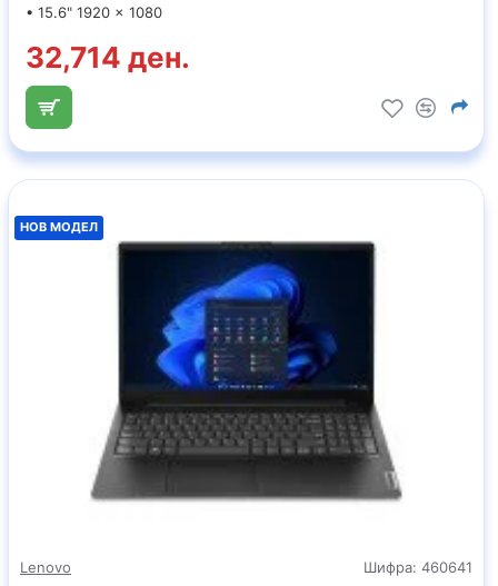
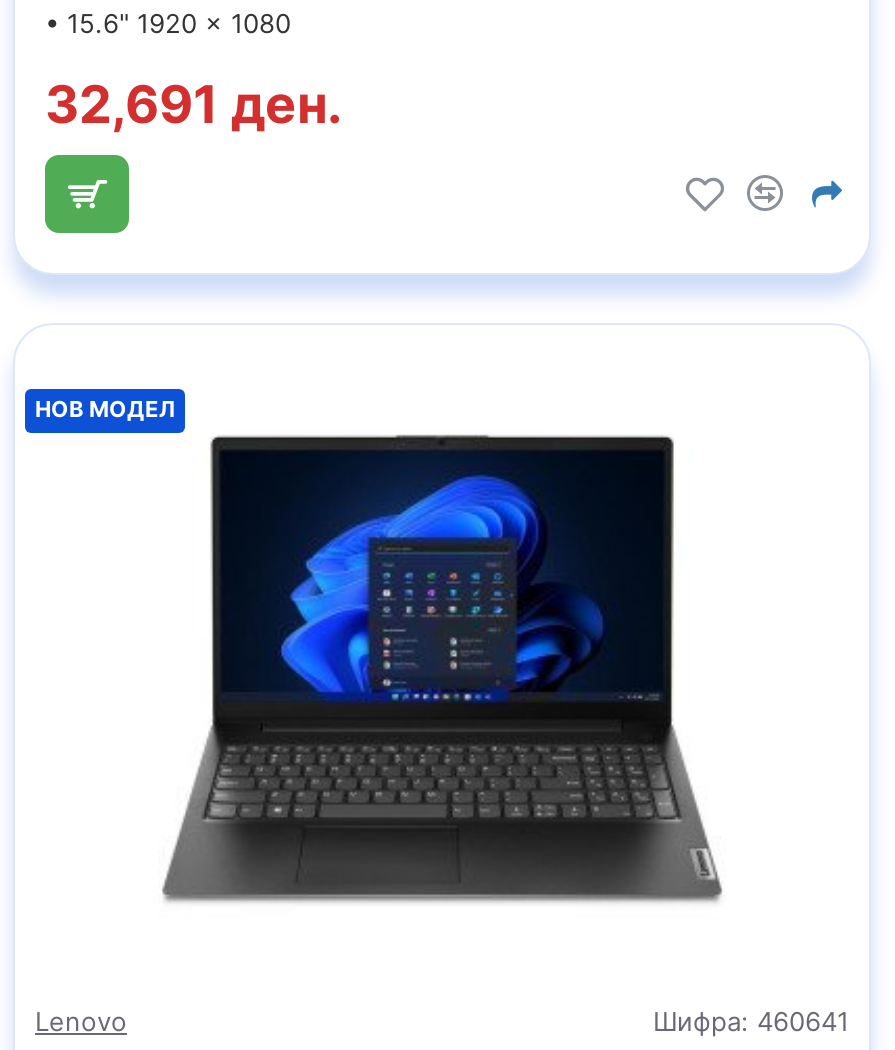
[26,40,190,75] 32,714 ден. -> [45,73,343,135] 32,691 ден.

